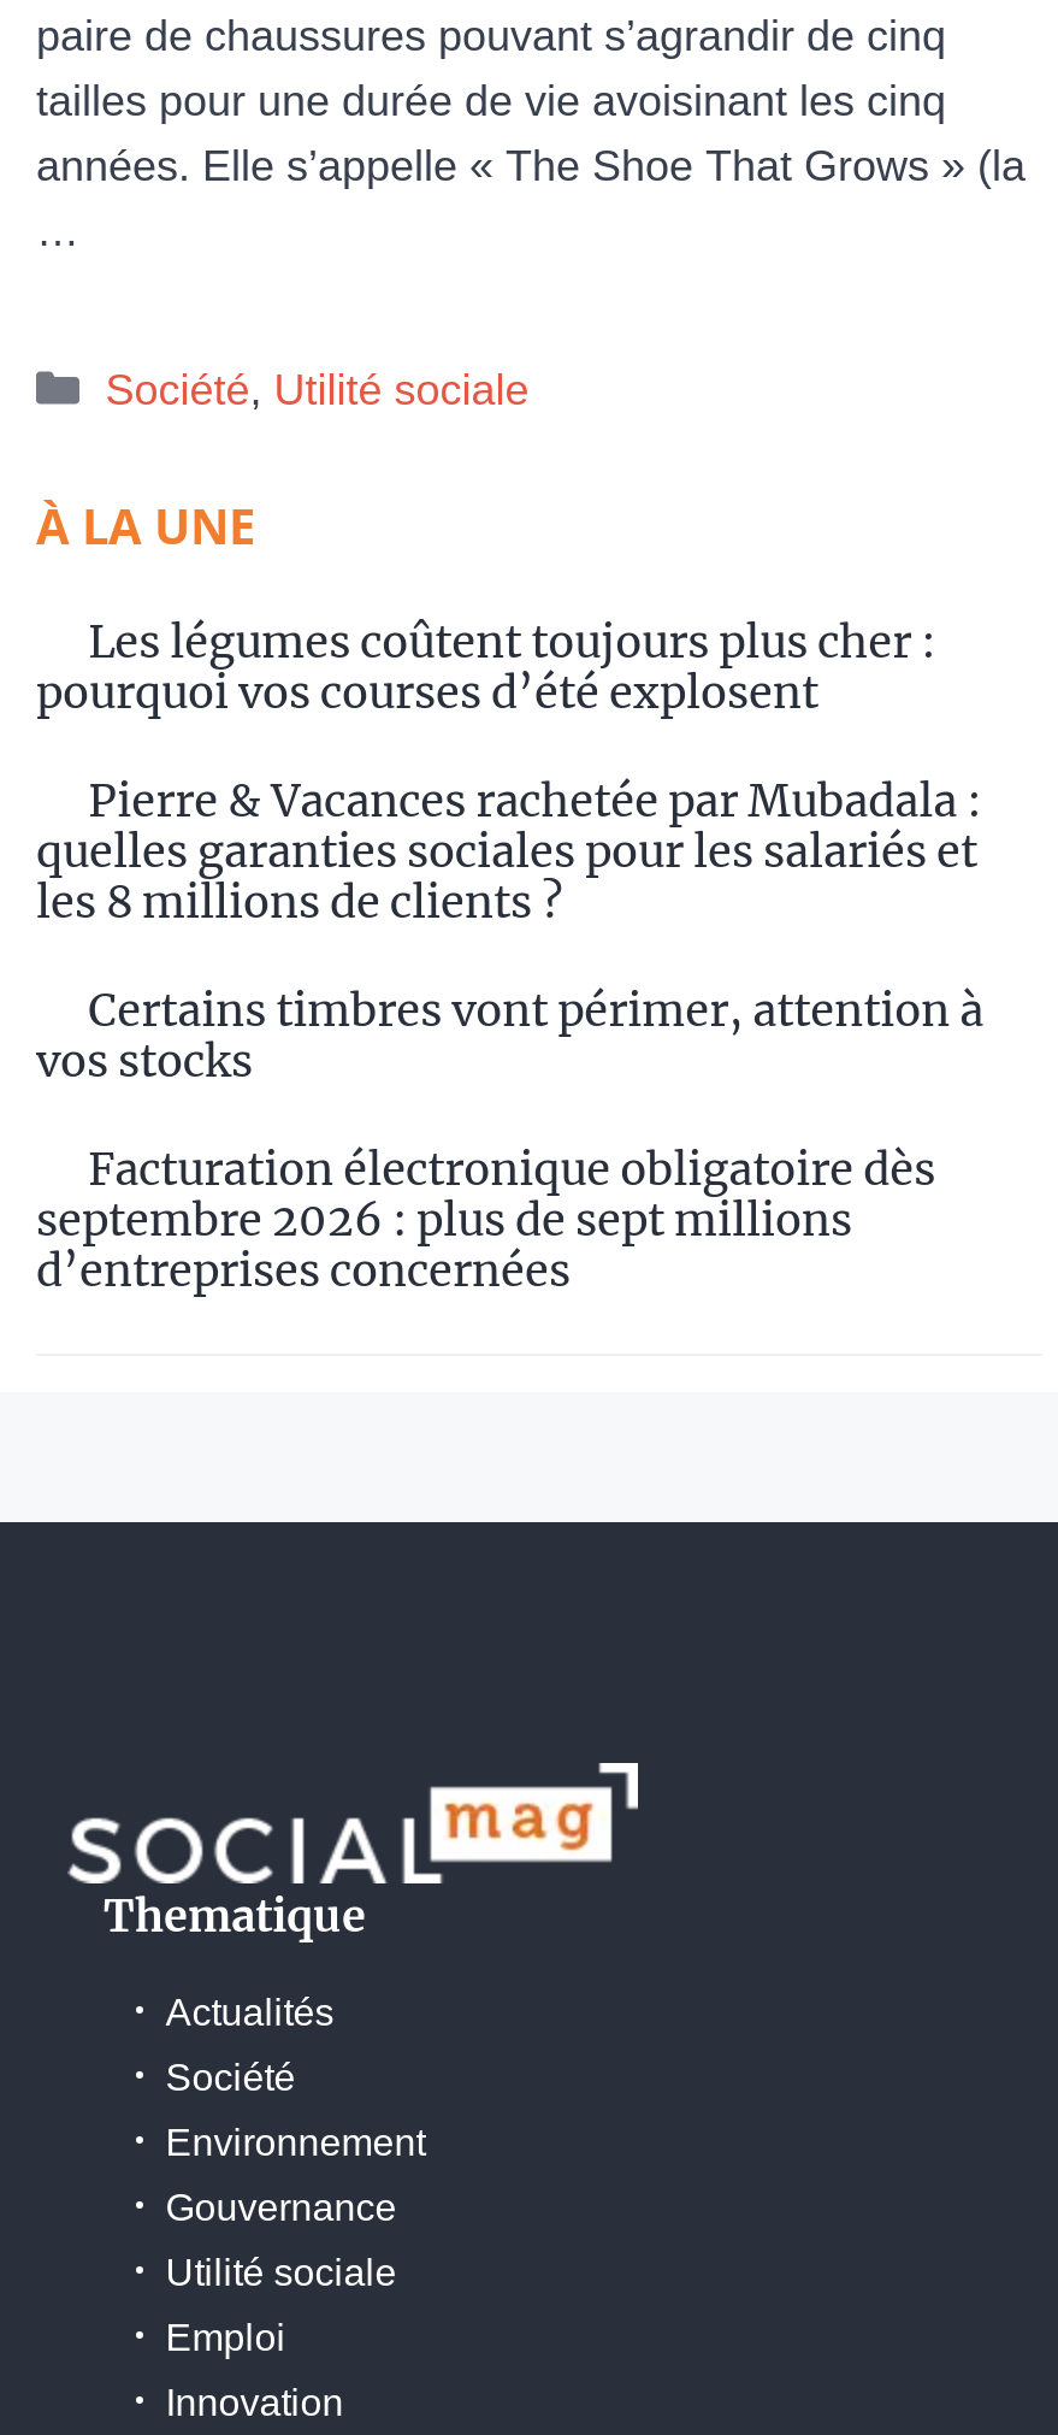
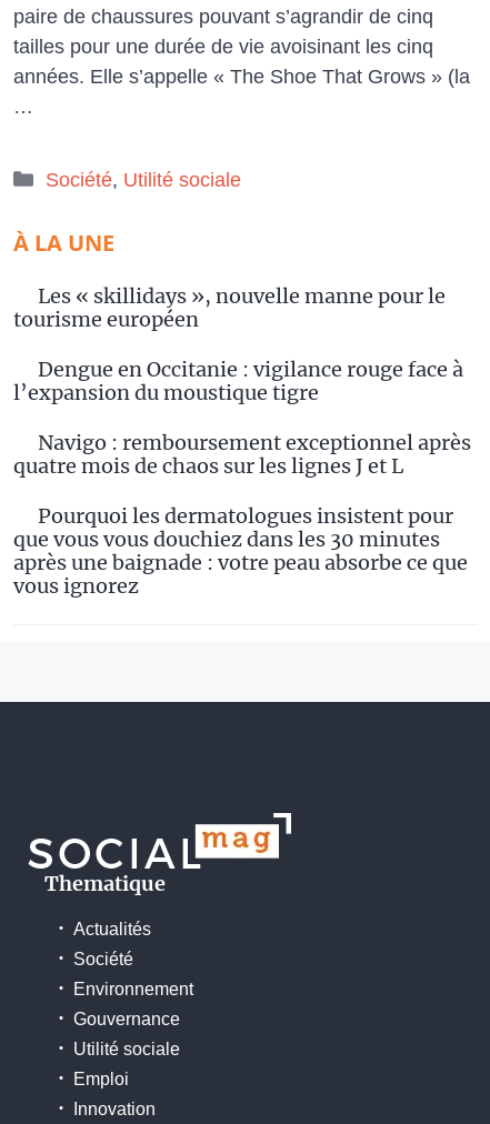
[36,613,935,719] Les légumes coûtent toujours plus cher : | pourquoi vos courses d’été explosent -> [13,283,445,332] Les « skillidays », nouvelle manne pour le | tourisme européen
[36,772,981,928] Pierre & Vacances rachetée par Mubadala : | quelles garanties sociales pour les salariés et | les 8 millions de clients ? -> [13,357,463,405] Dengue en Occitanie : vigilance rouge face à | l’expansion du moustique tigre
[36,981,984,1087] Certains timbres vont périmer, attention à | vos stocks -> [13,430,471,479] Navigo : remboursement exceptionnel après | quatre mois de chaos sur les lignes J et L
[36,1140,935,1297] Facturation électronique obligatoire dès | septembre 2026 : plus de sept millions | d’entreprises concernées -> [13,503,468,599] Pourquoi les dermatologues insistent pour | que vous vous douchiez dans les 30 minutes | après une baignade : votre peau absorbe ce que | vous ignorez

